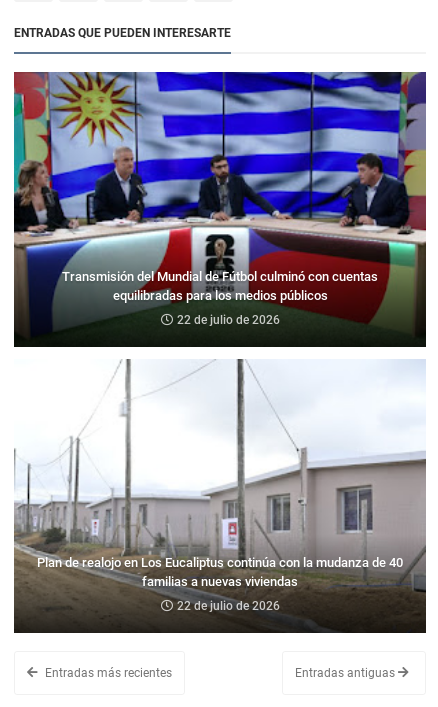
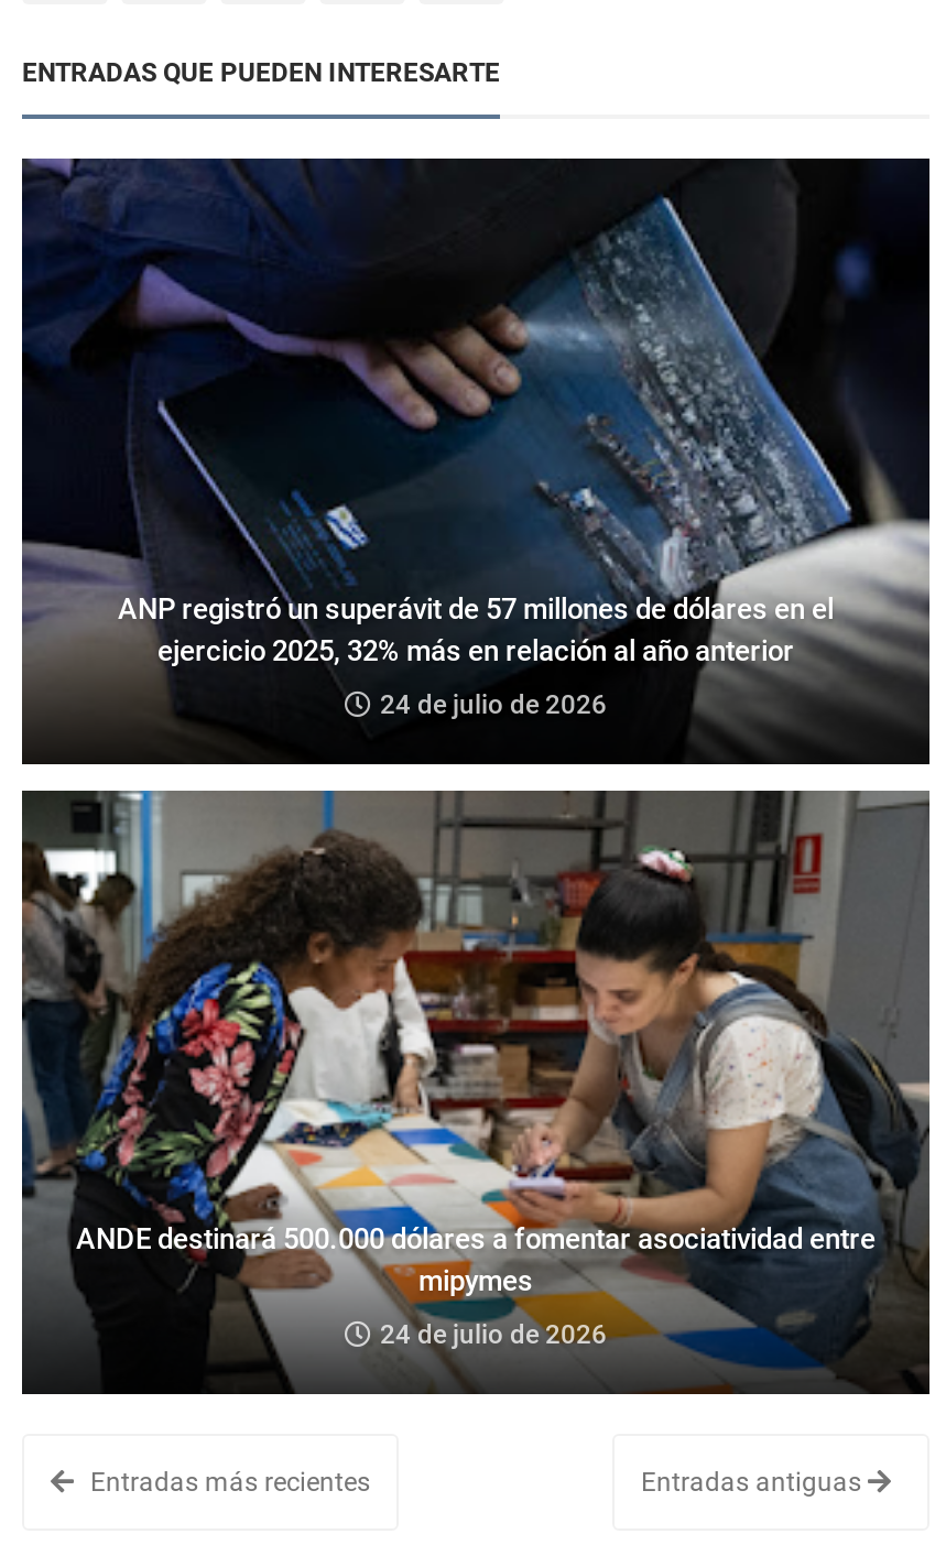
[13,71,427,336] [image] | Transmisión del Mundial de Fútbol culminó con cuentas | equilibradas para los medios públicos -> [20,156,932,740] [image] | ANP registró un superávit de 57 millones de dólares en el | ejercicio 2025, 32% más en relación al año anterior
[176,313,279,327] 22 de julio de 2026 -> [380,688,607,719] 24 de julio de 2026
[13,359,426,632] [image] | Plan de realojo en Los Eucaliptus continúa con la mudanza de 40 | familias a nuevas viviendas -> [20,788,932,1390] [image] | ANDE destinará 500.000 dólares a fomentar asociatividad entre | mipymes
[176,599,279,613] 22 de julio de 2026 -> [380,1320,607,1351] 24 de julio de 2026

